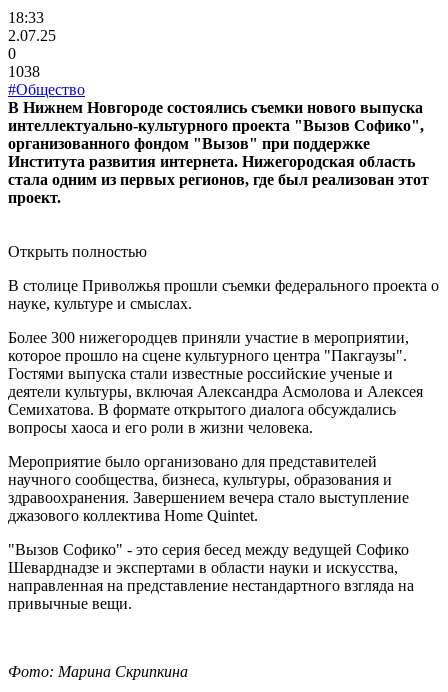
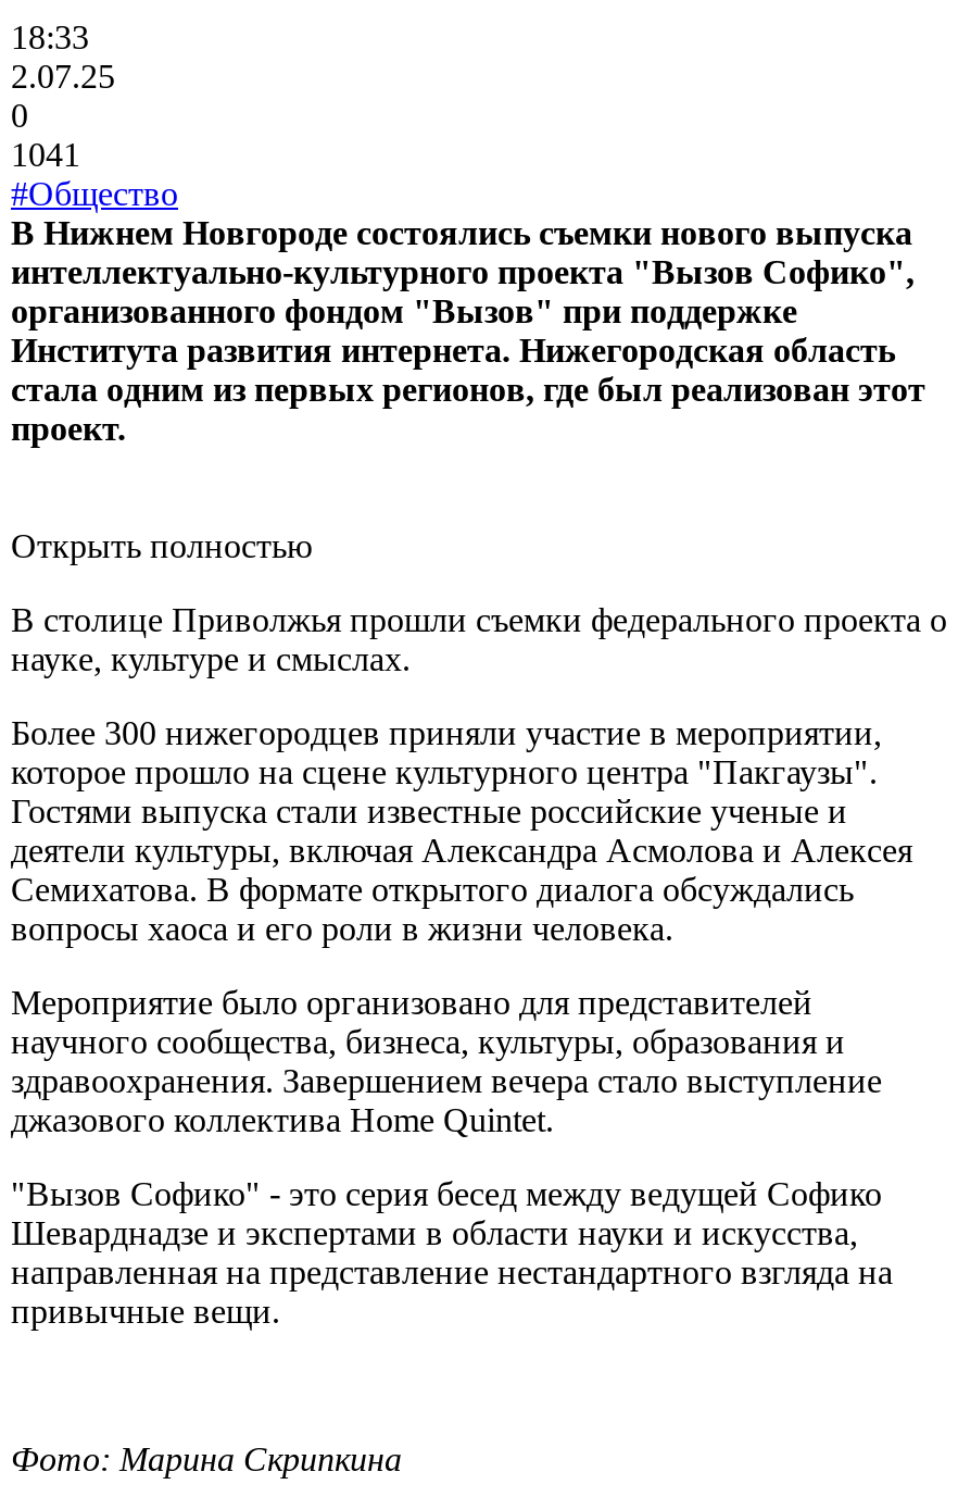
[8,63,40,80] 1038 -> [11,136,80,173] 1041

